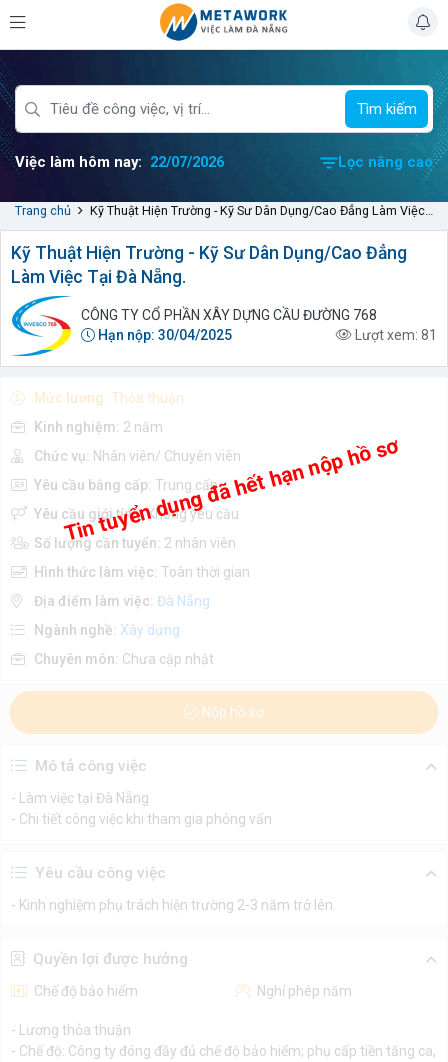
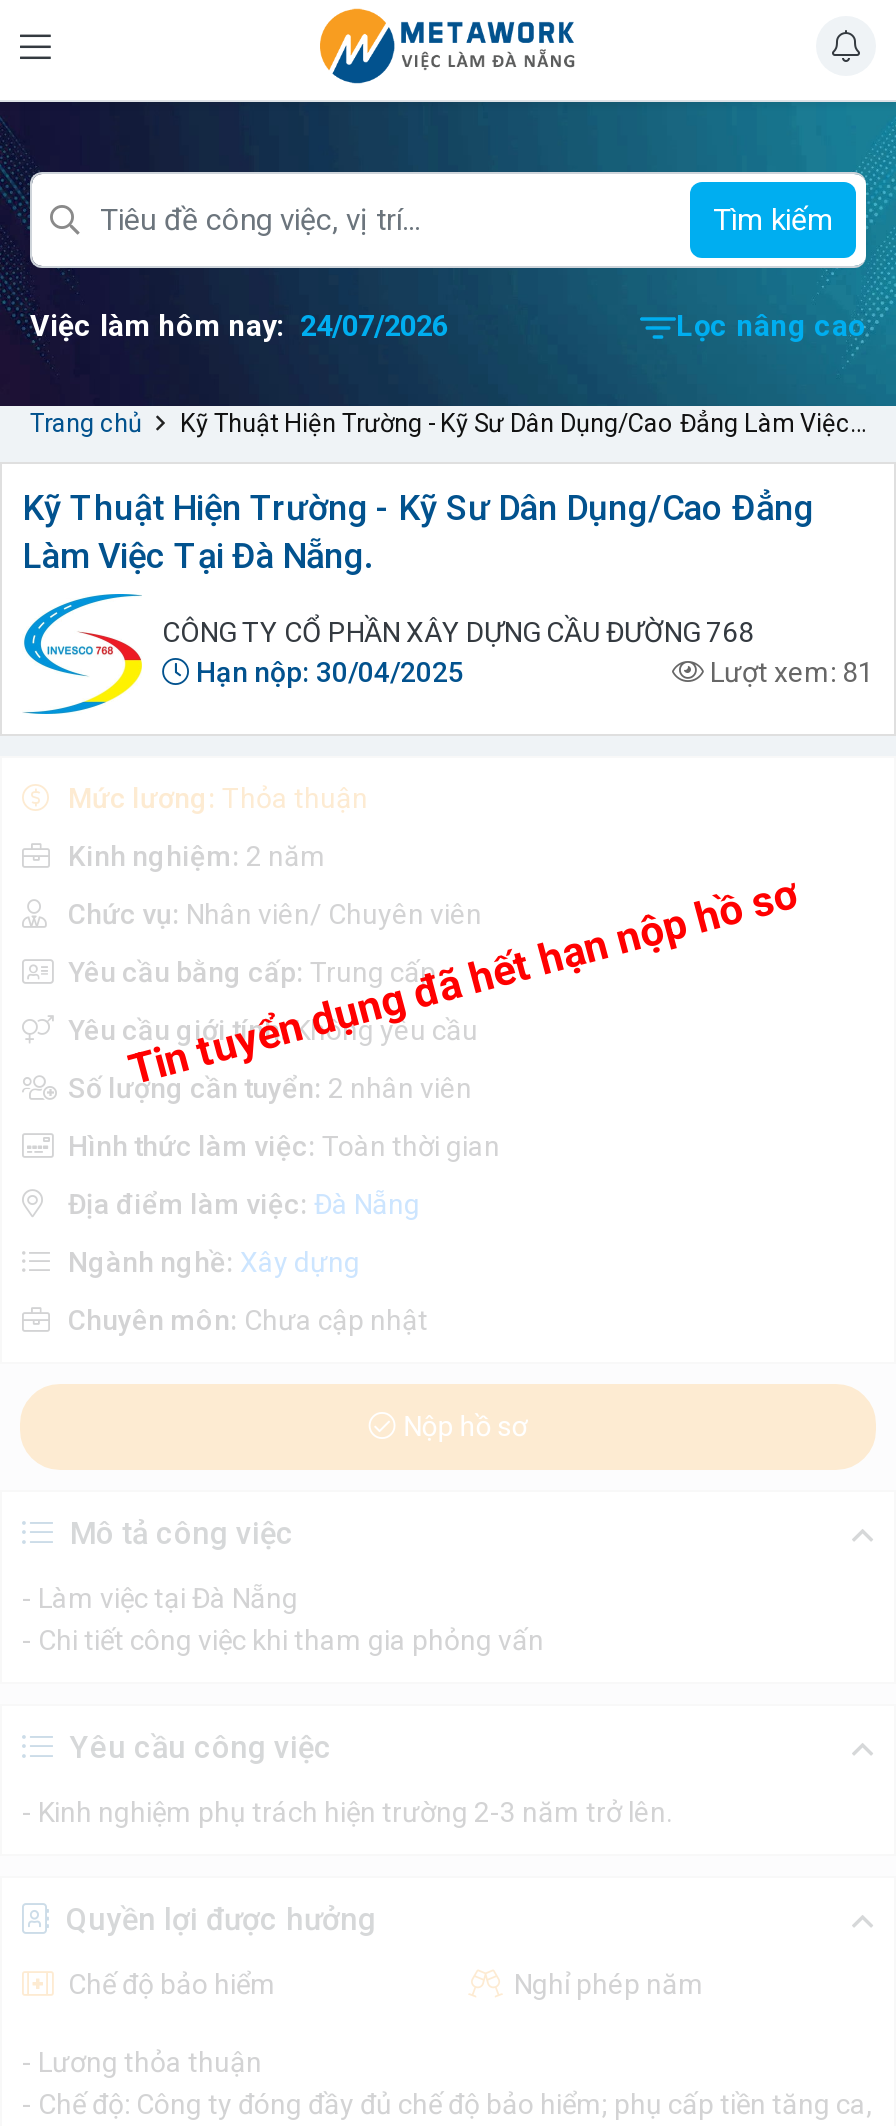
[15,153,224,171] Việc làm hôm nay: 22/07/2026 -> [30,308,448,344] Việc làm hôm nay: 24/07/2026

